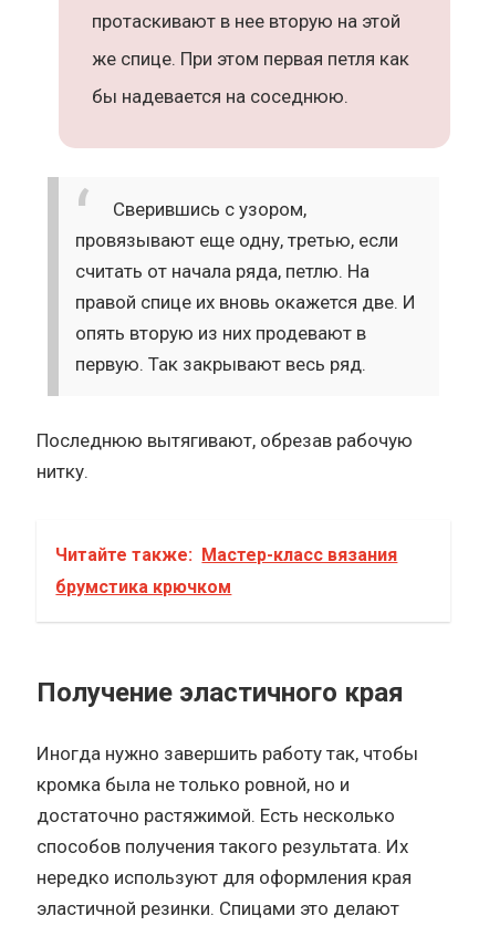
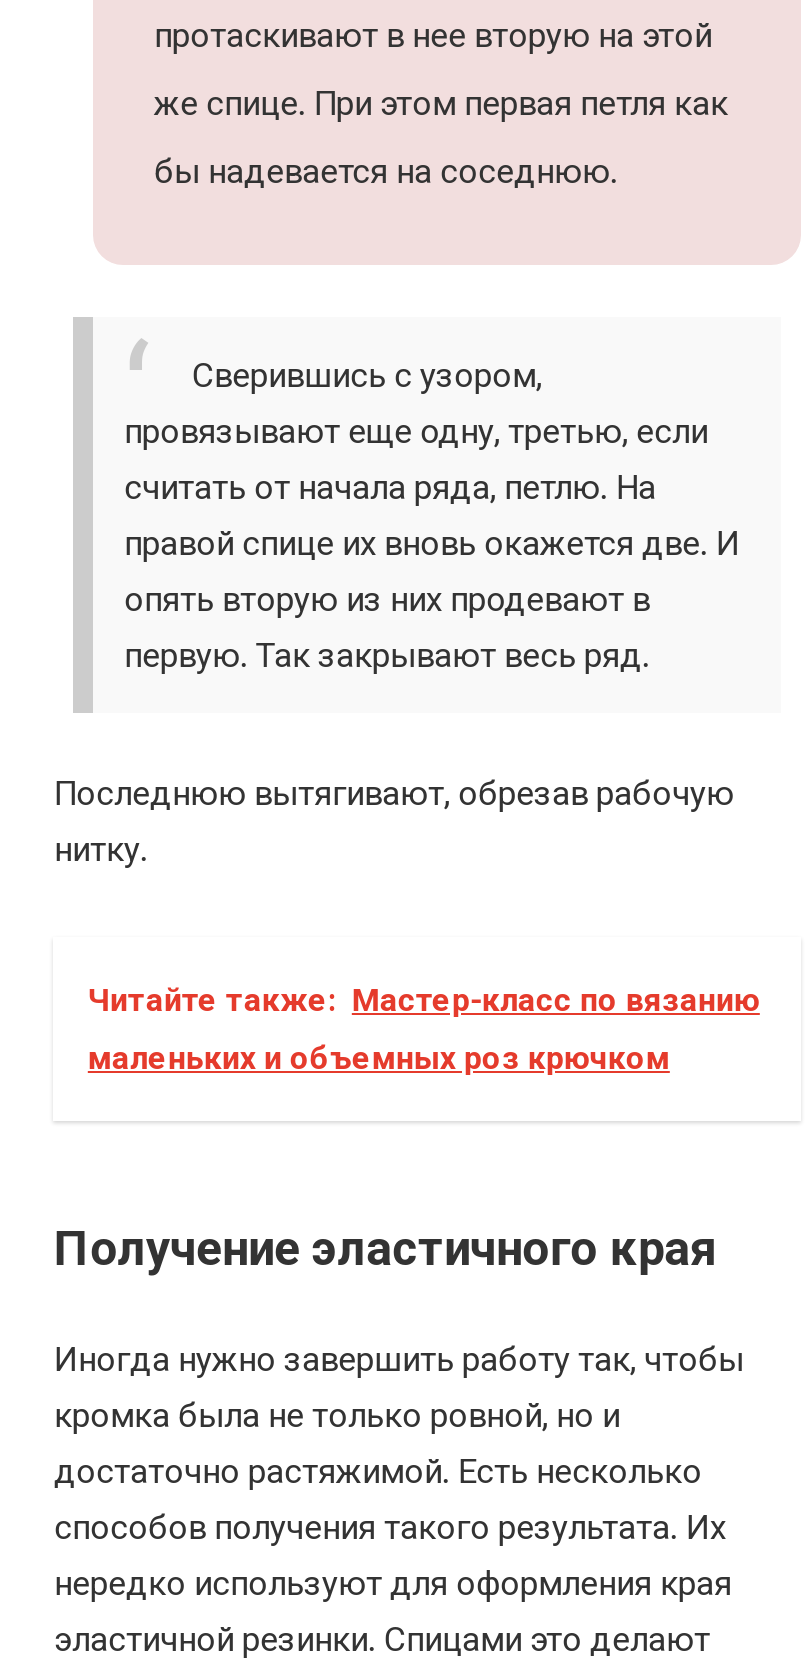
[56,544,398,565] Читайте также: Мастер-класс вязания -> [88,981,760,1019] Читайте также: Мастер-класс по вязанию
[56,576,232,597] брумстика крючком -> [88,1039,670,1077] маленьких и объемных роз крючком

